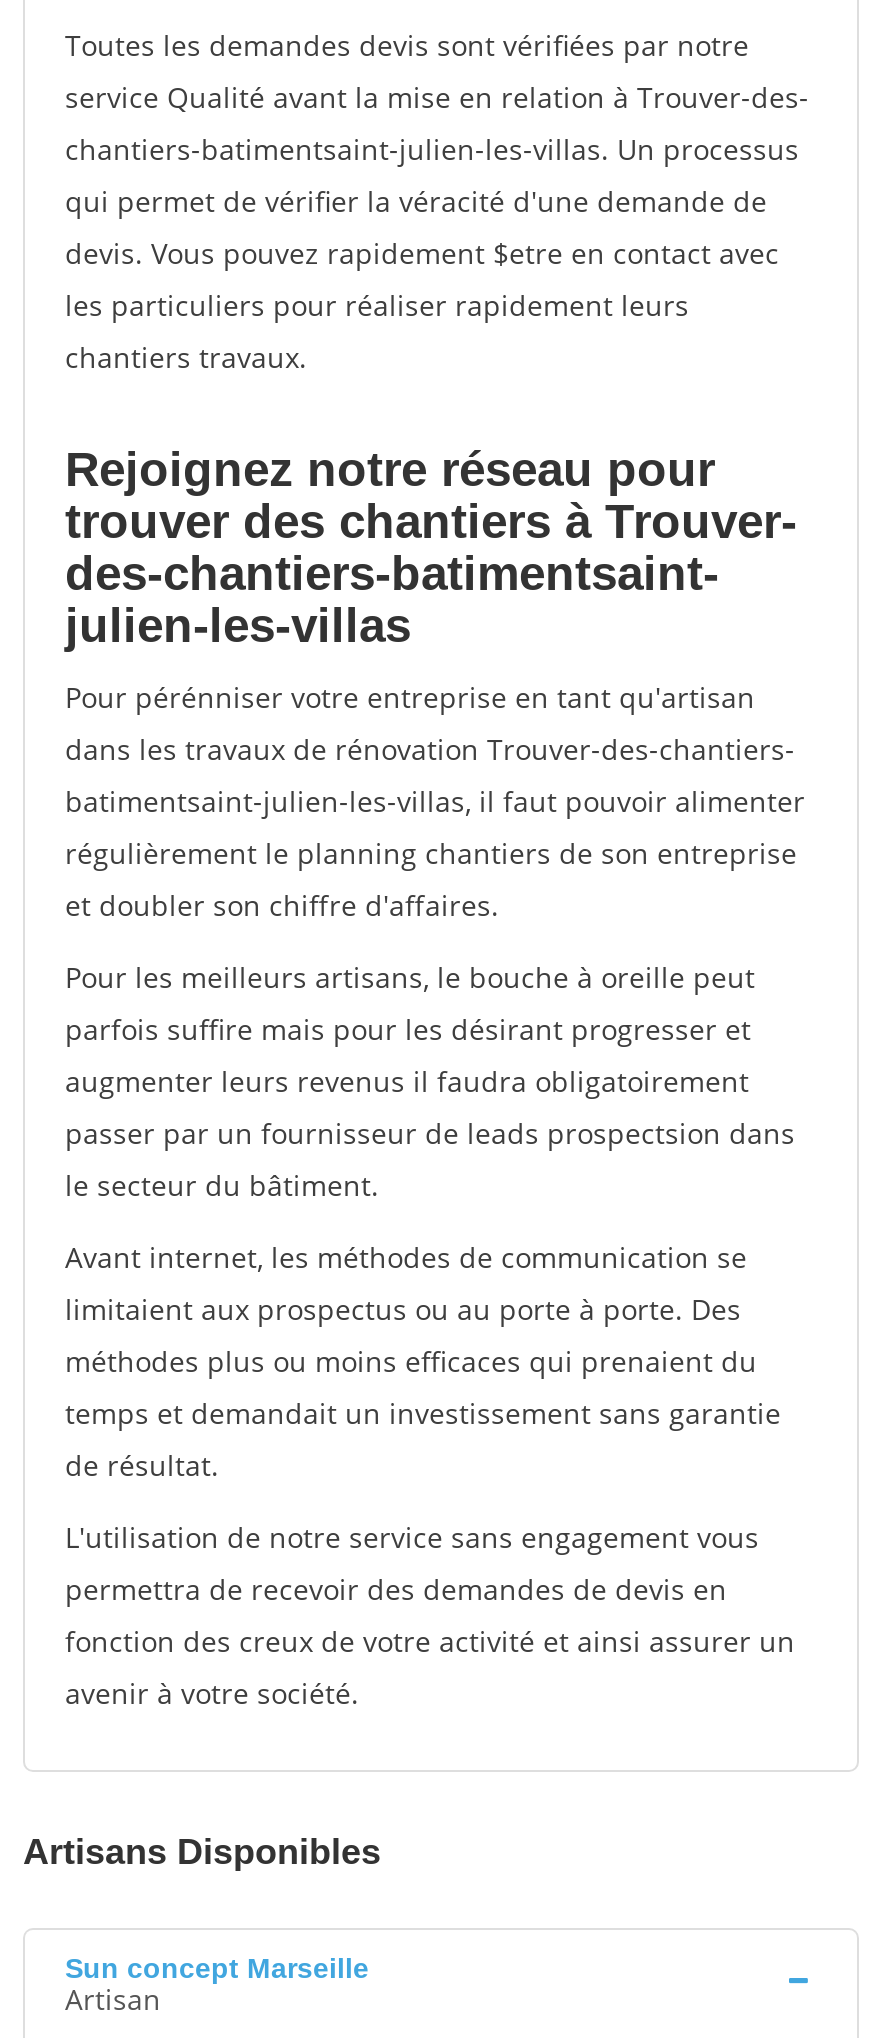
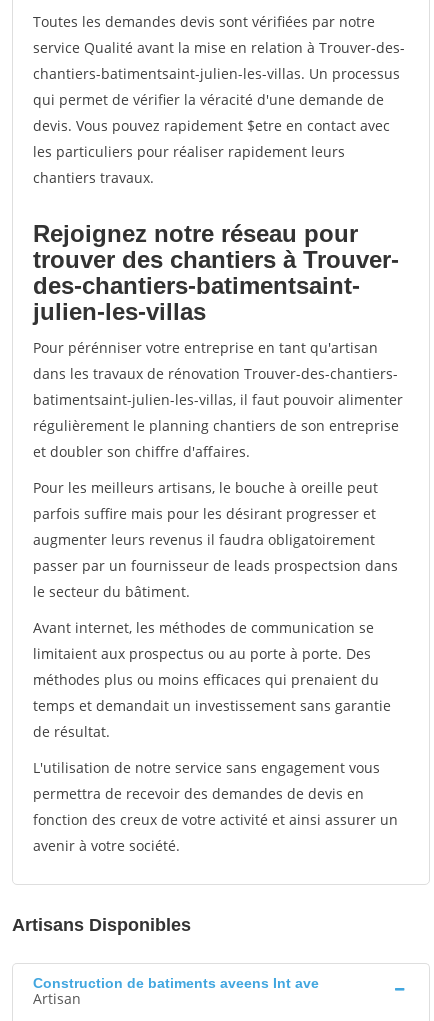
[65,1952,369,1984] Sun concept Marseille -> [33,975,319,991] Construction de batiments aveens Int ave

